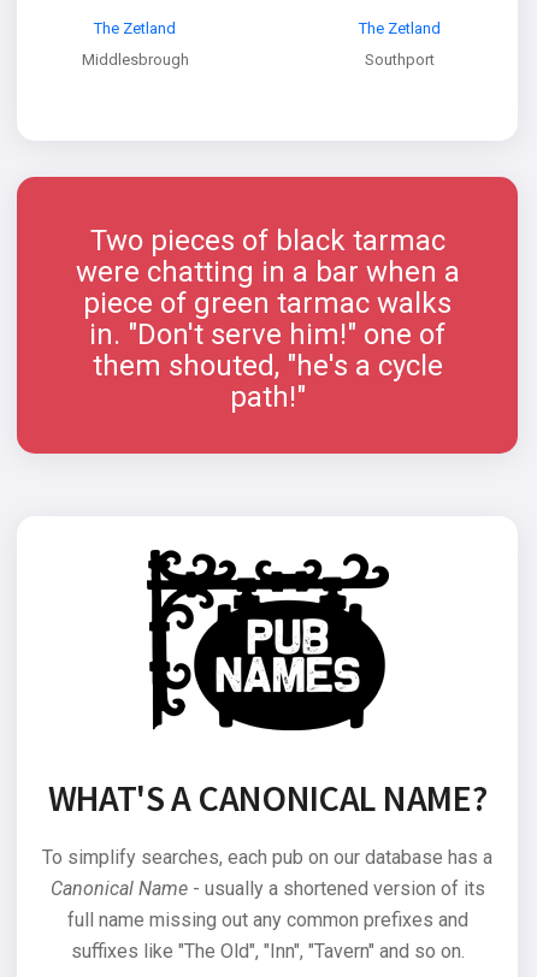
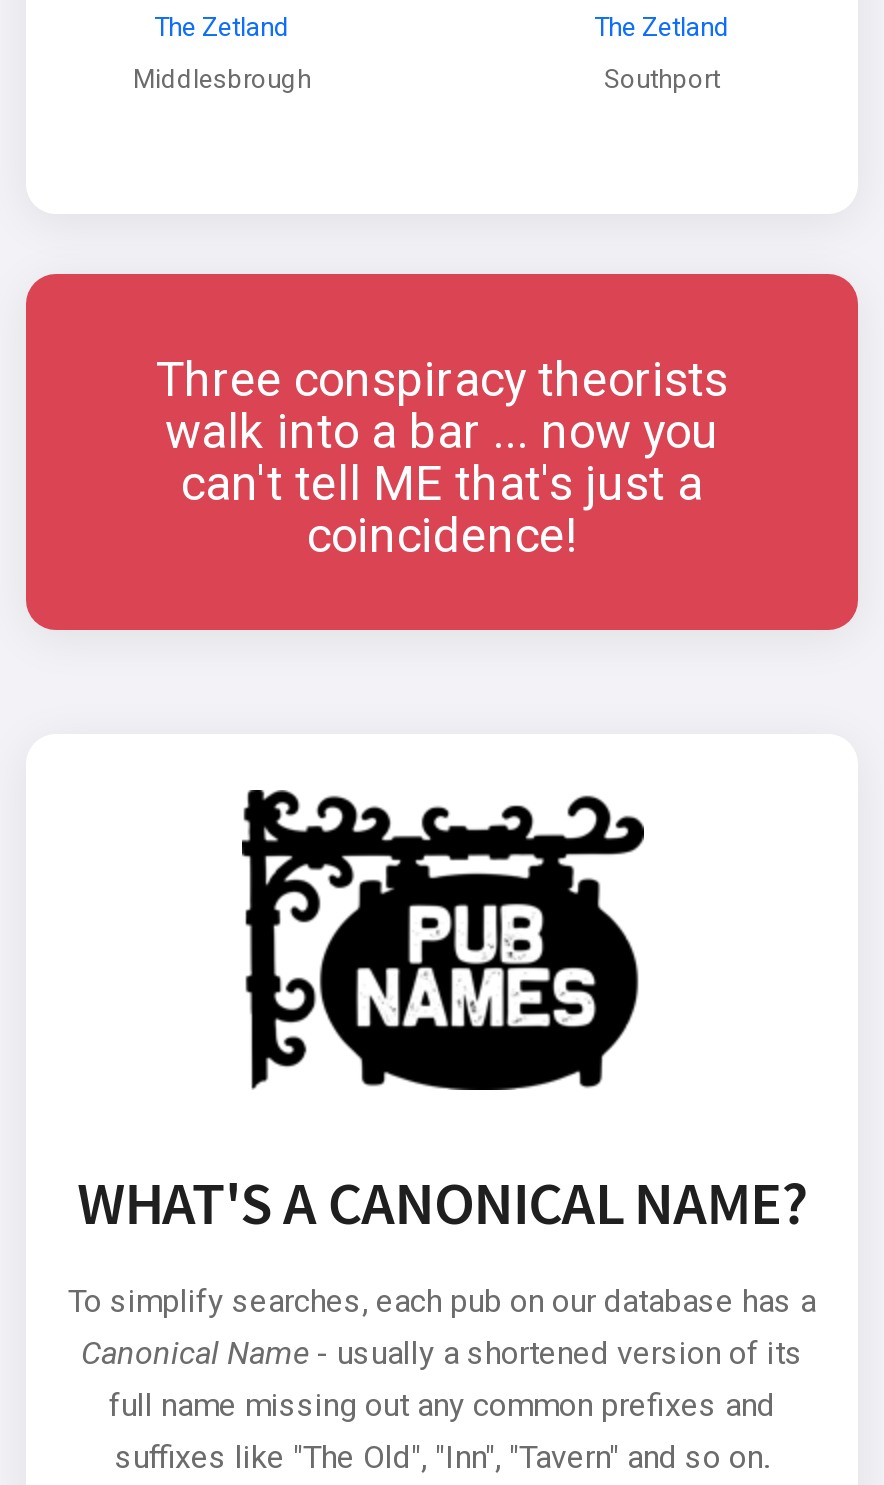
[75,224,459,414] Two pieces of black tarmac | were chatting in a bar when a | piece of green tarmac walks | in. "Don't serve him!" one of | them shouted, "he's a cycle | path!" -> [156,352,728,564] Three conspiracy theorists | walk into a bar ... now you | can't tell ME that's just a | coincidence!

